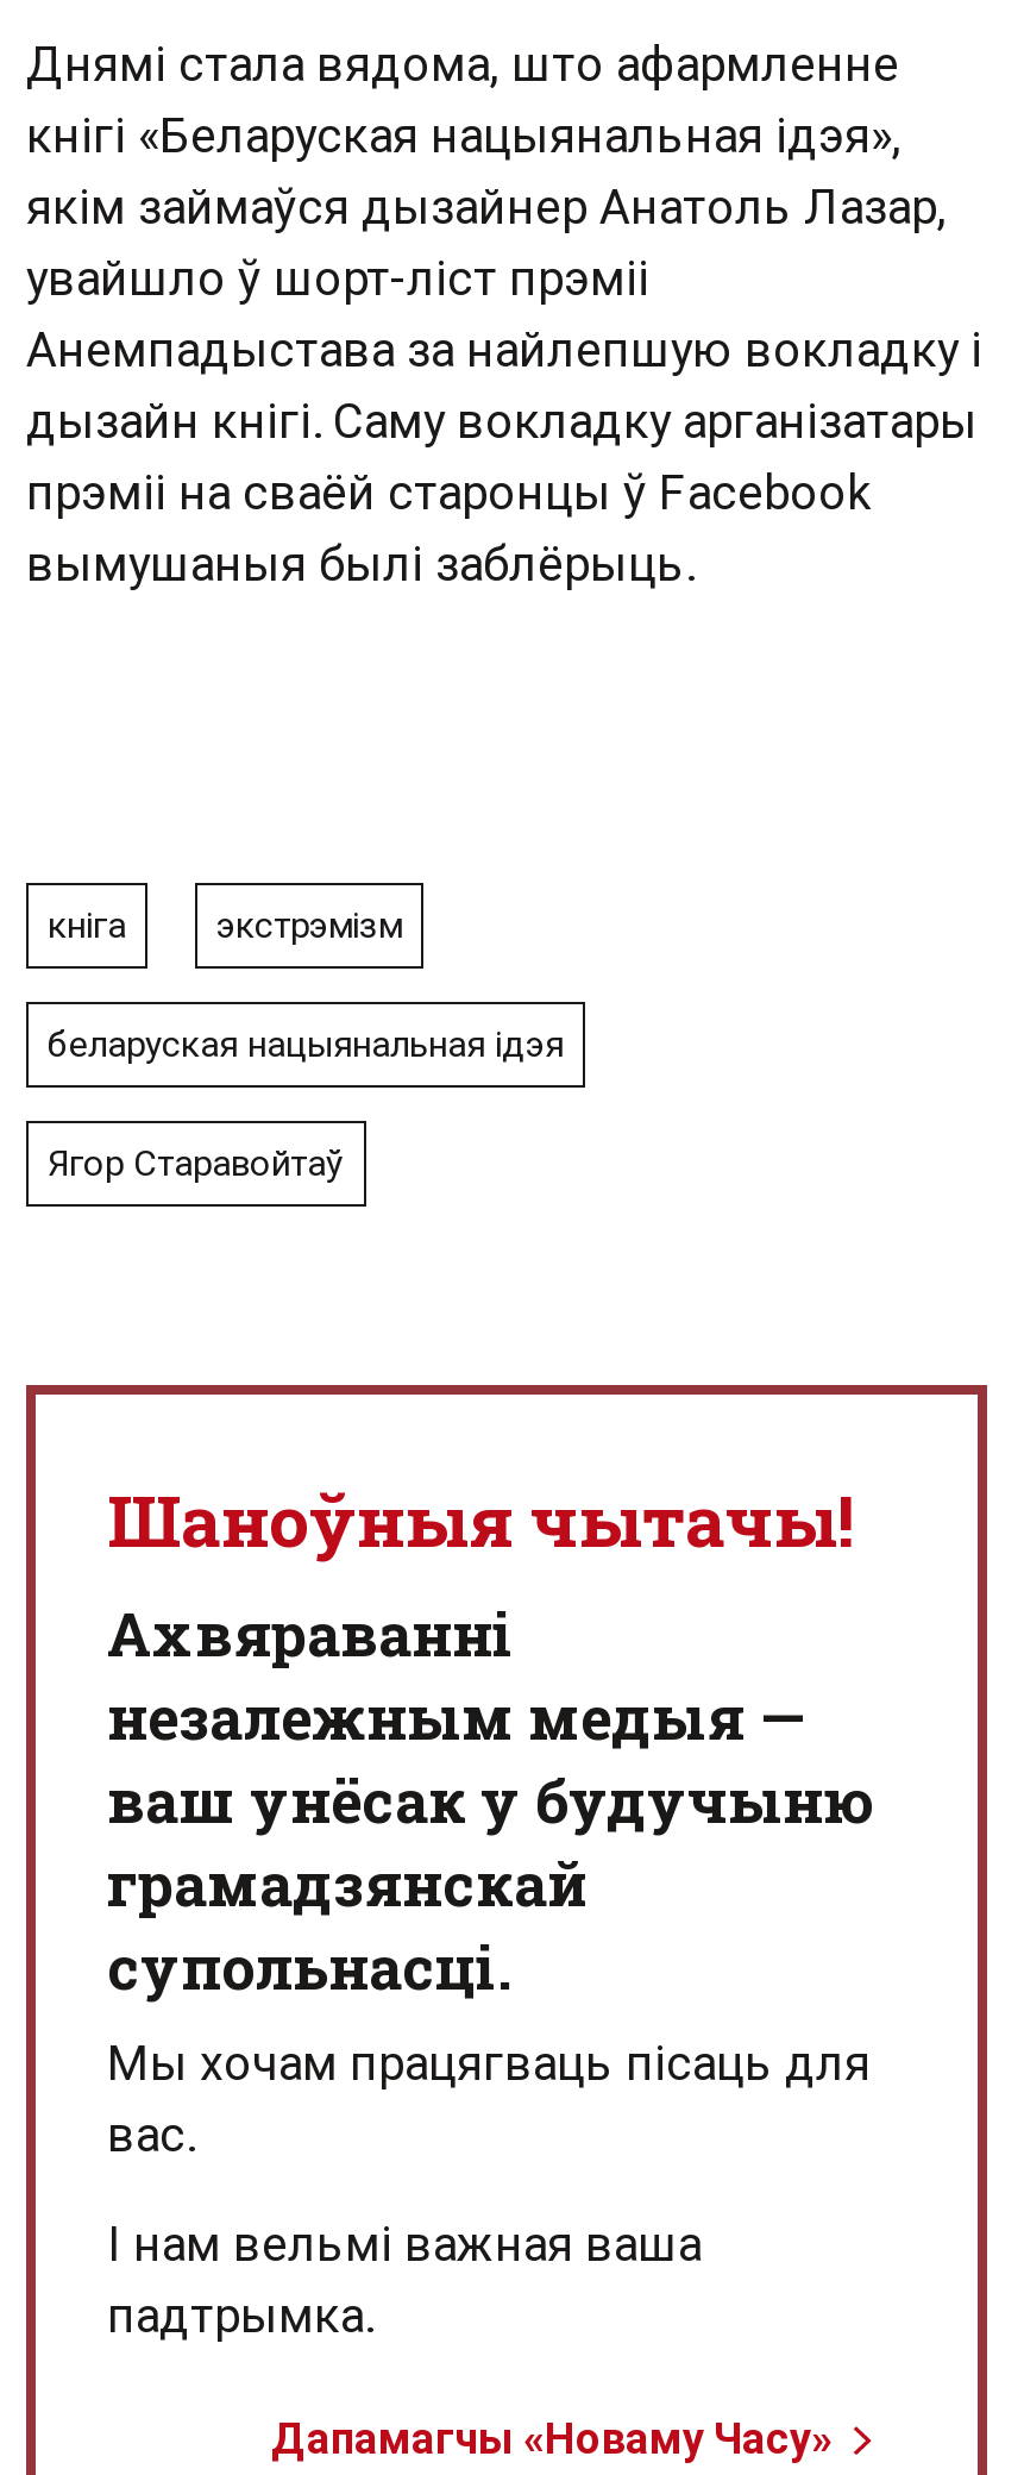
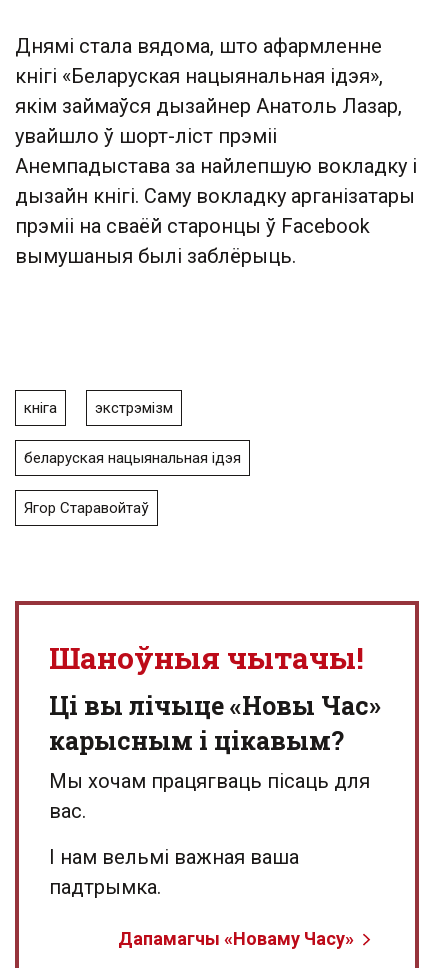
[107,1594,873,2006] Aхвяраванні | незалежным медыя — | ваш унёсак у будучыню | грамадзянскай | супольнасці. -> [49,689,381,757] Ці вы лічыце «Новы Час» | карысным і цікавым?

